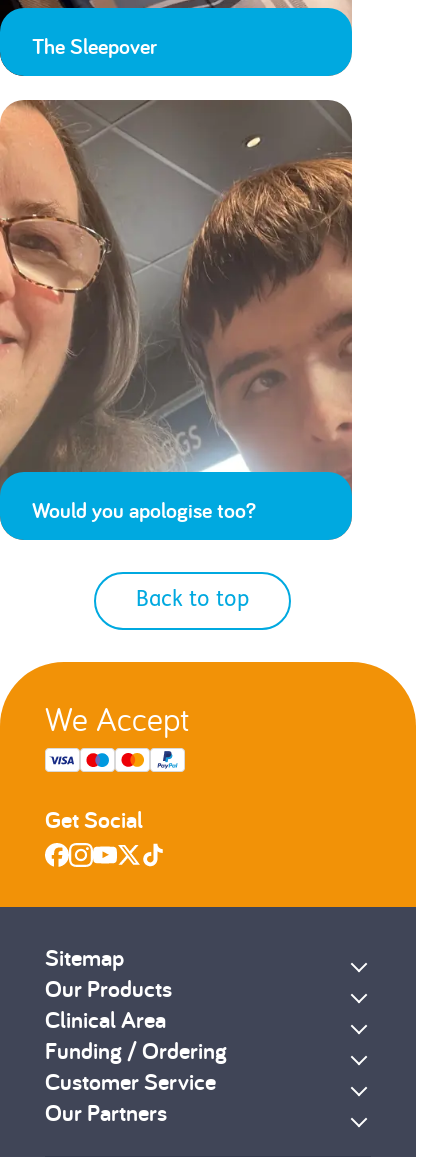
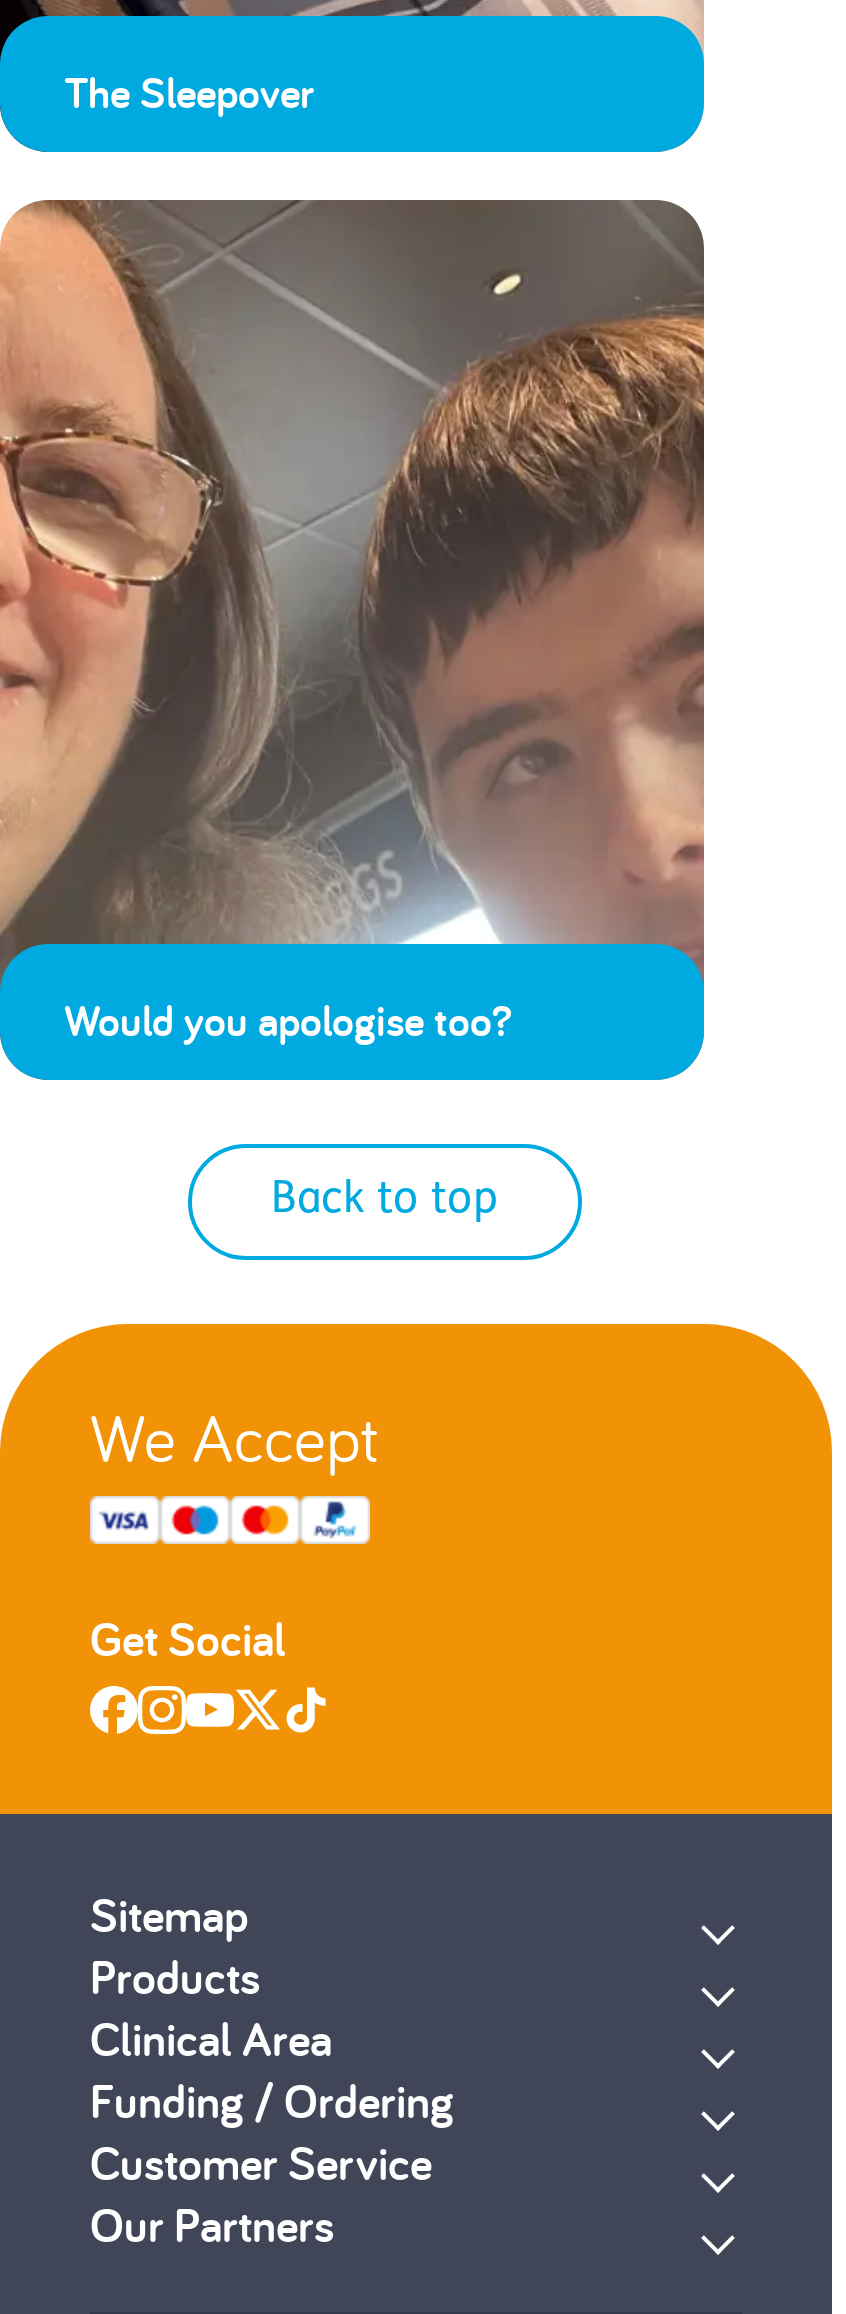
[45,973,172,1004] Our Products -> [90,1946,260,2008] Products

